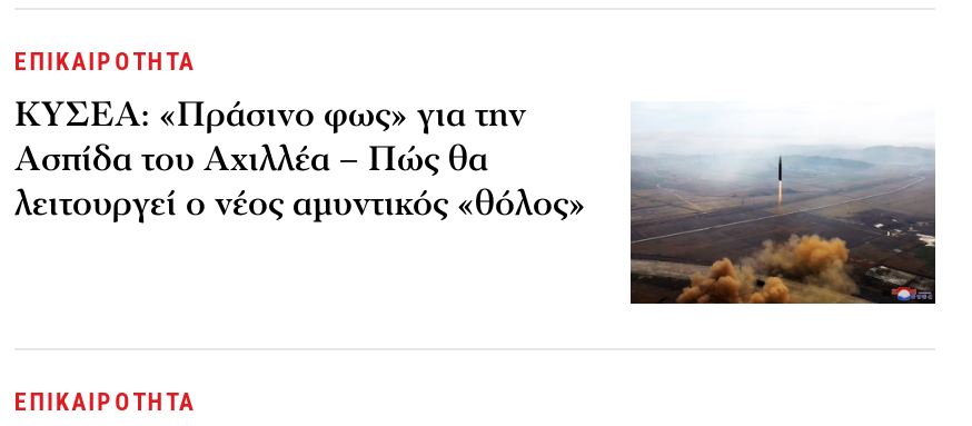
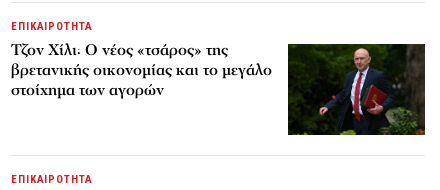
[14,91,935,306] [image] | ΚΥΣΕΑ: «Πράσινο φως» για την | Ασπίδα του Αχιλλέα – Πώς θα | λειτουργεί ο νέος αμυντικός «θόλος» -> [11,39,426,136] [image] | Τζον Χίλι: Ο νέος «τσάρος» της | βρετανικής οικονομίας και το μεγάλο | στοίχημα των αγορών

